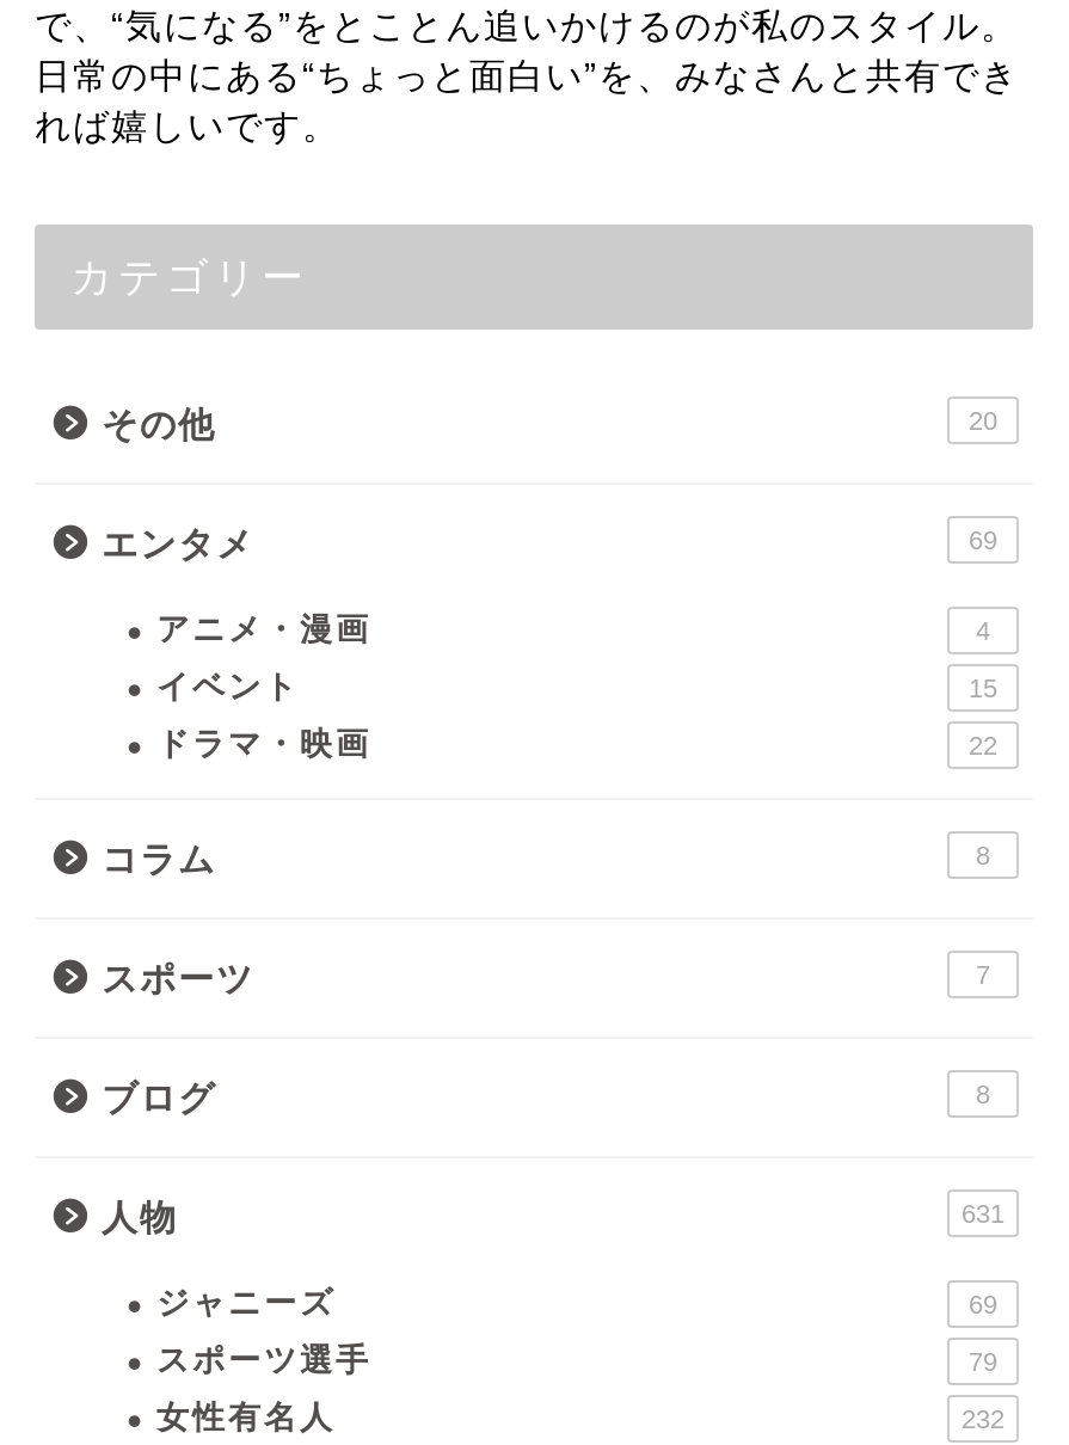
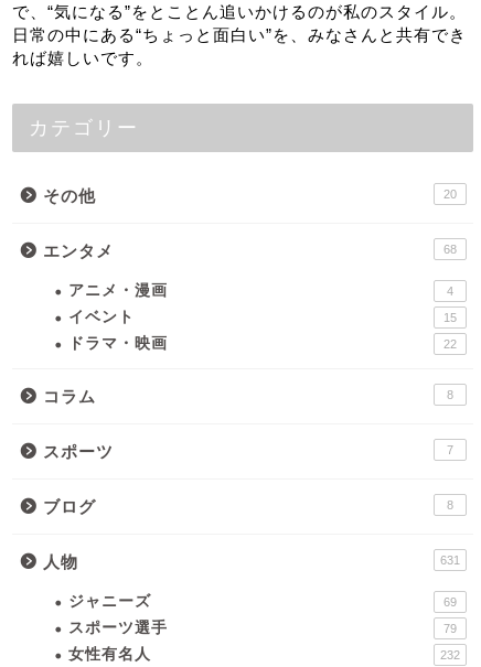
[969,525,997,554] 69 -> [443,243,457,256] 68

